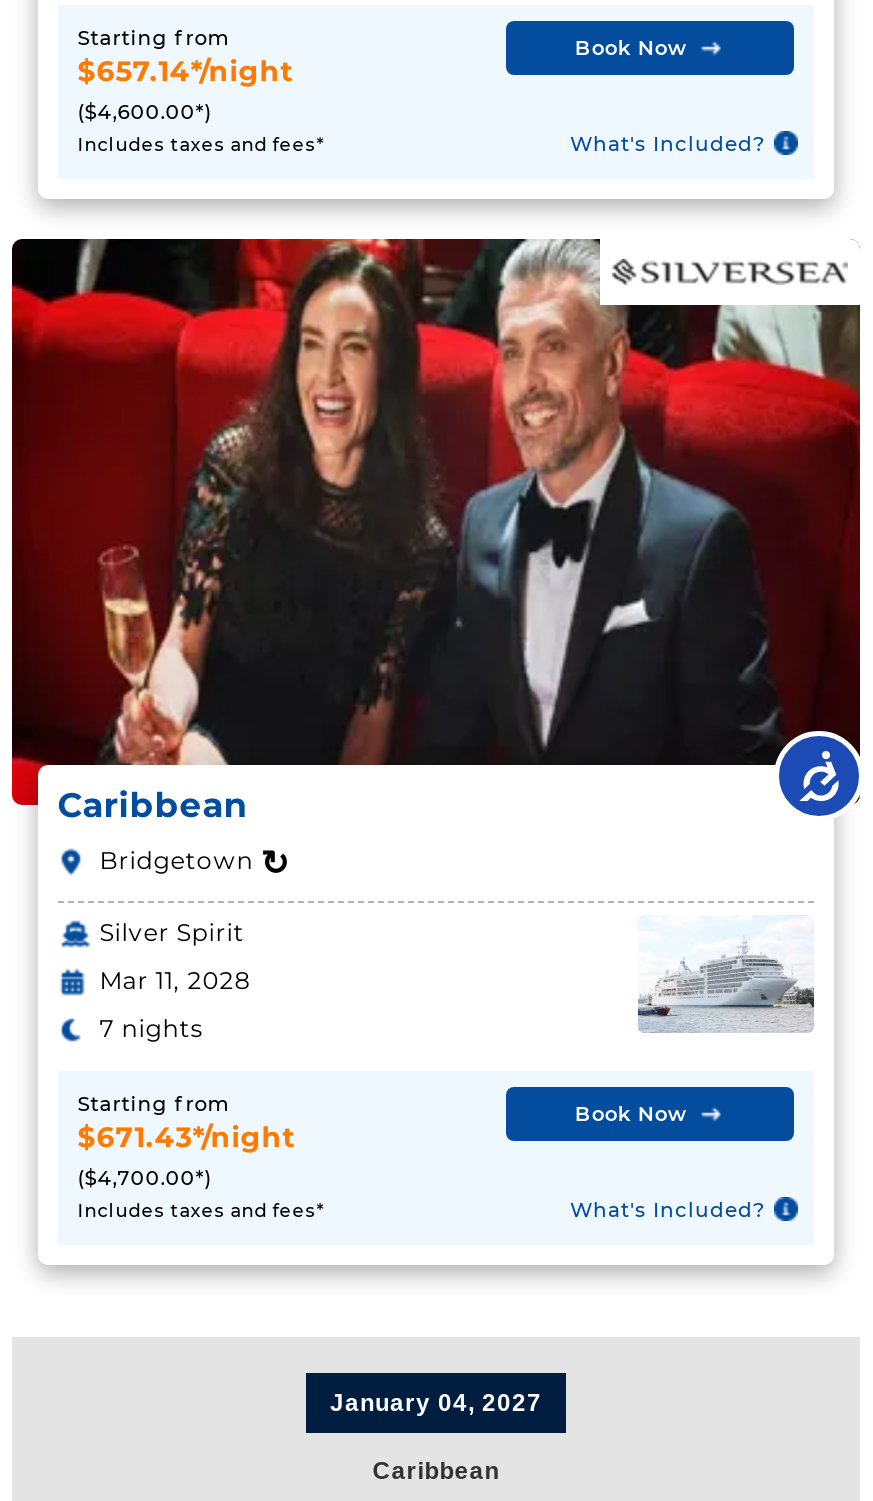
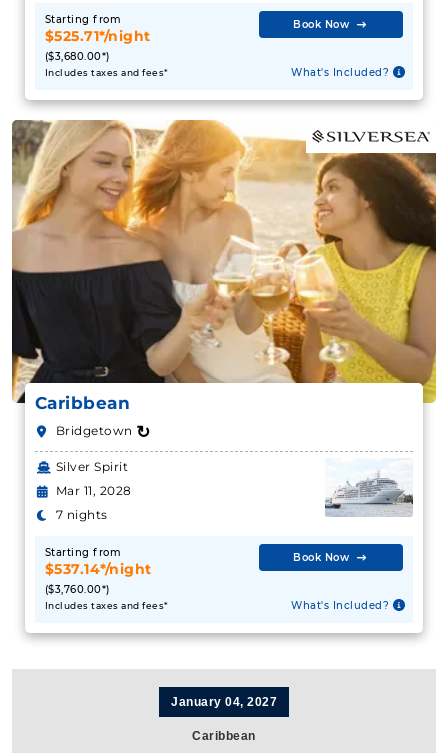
[77,52,293,124] $657.14*/night | ($4,600.00*) -> [45,27,151,63] $525.71*/night | ($3,680.00*)
[10,237,862,819] [image] -> [11,119,437,409] [image]
[77,1119,295,1191] $671.43*/night | ($4,700.00*) -> [45,560,152,596] $537.14*/night | ($3,760.00*)

